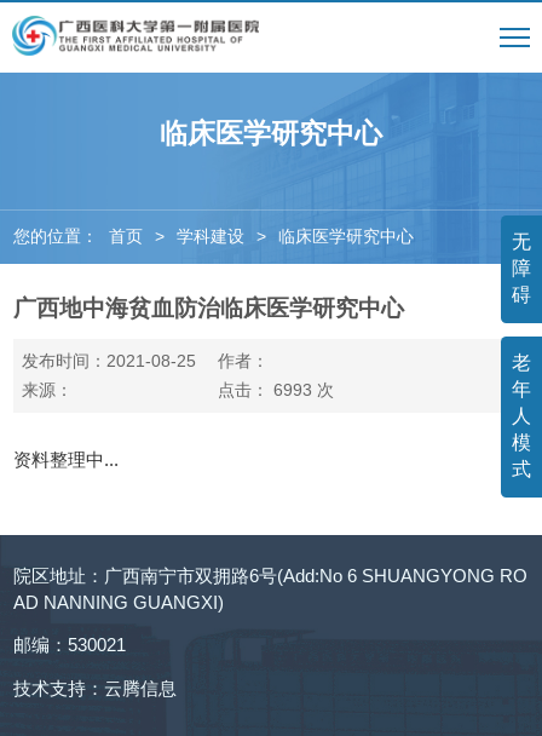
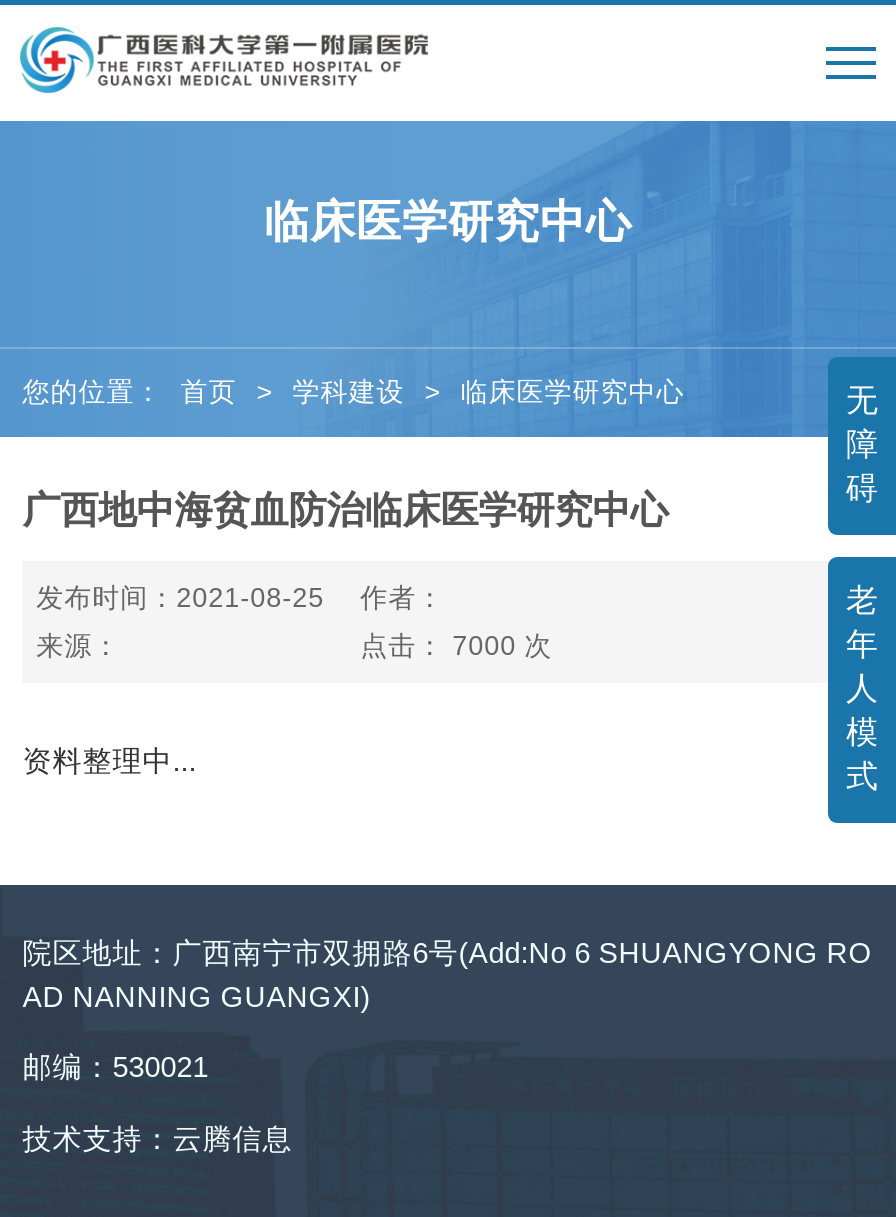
[218,381,334,399] 点击：6993次 -> [360,630,552,660] 点击：7000次

